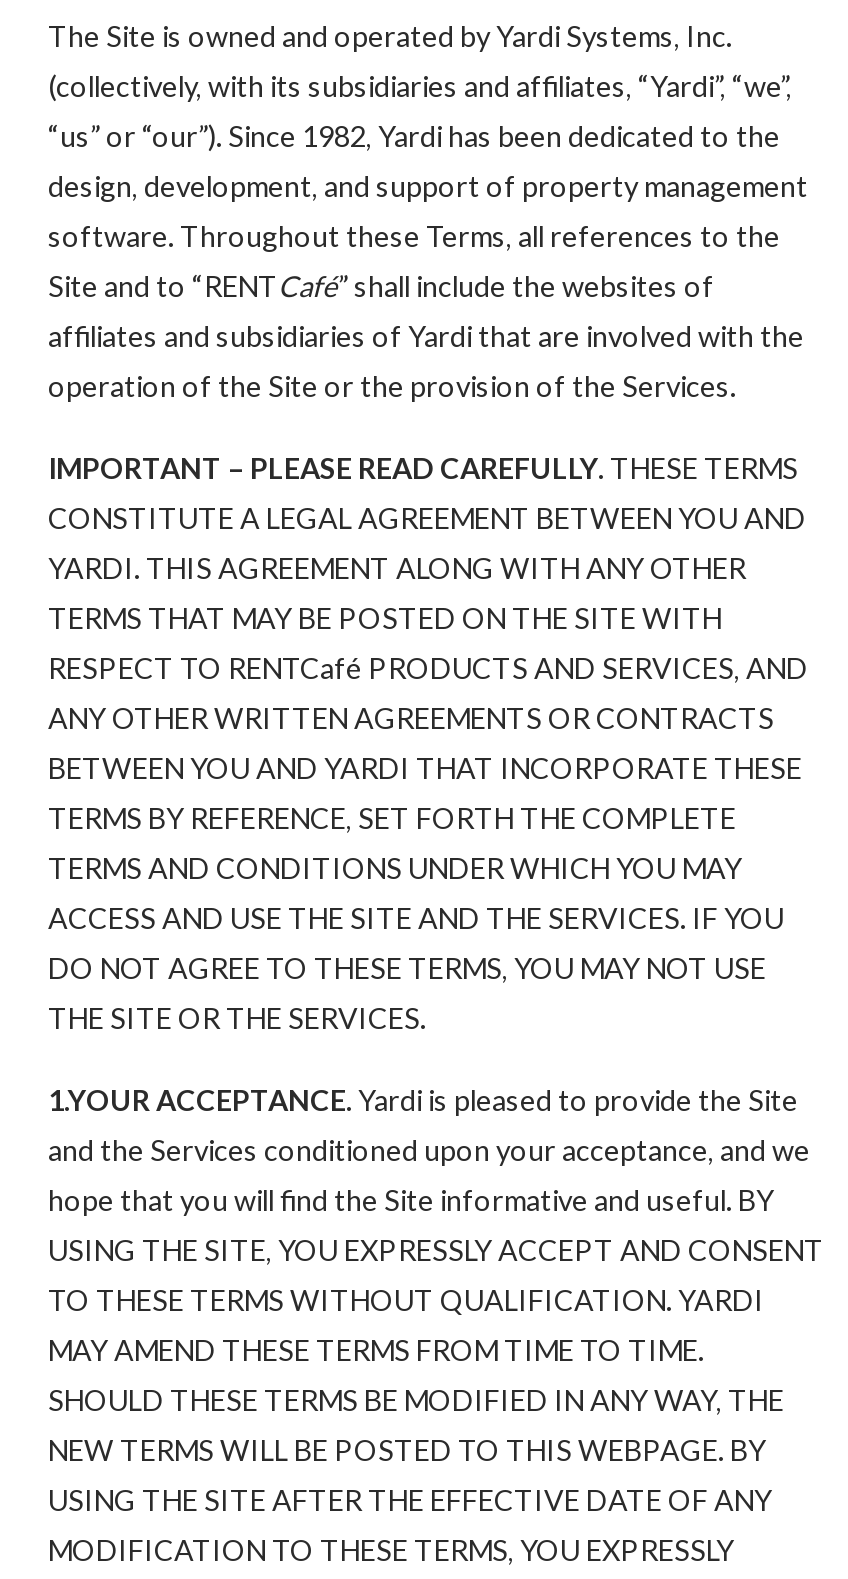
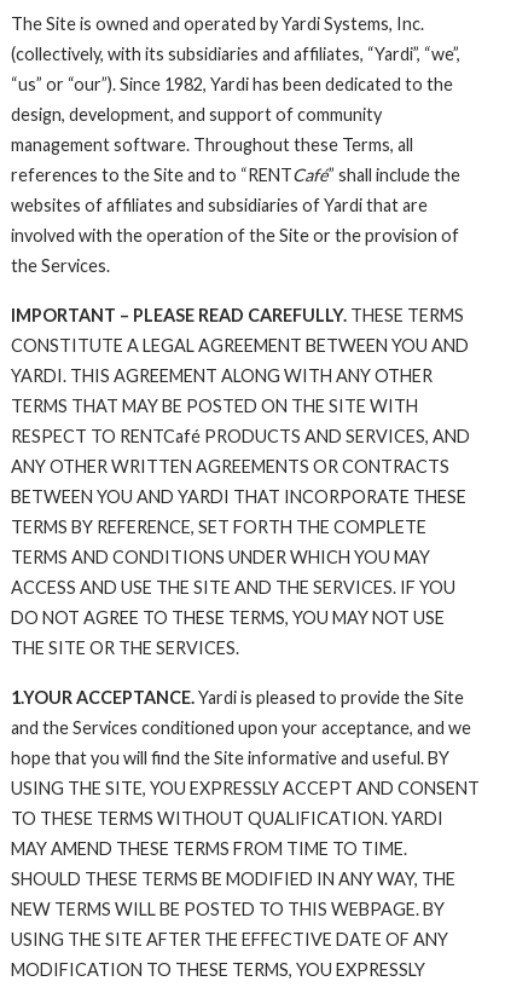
[48,169,808,403] design, development, and support of property management | software. Throughout these Terms, all references to the | Site and to “RENT Café” shall include the websites of | affiliates and subsidiaries of Yardi that are involved with the | operation of the Site or the provision of the Services. -> [11,104,460,276] design, development, and support of community | management software. Throughout these Terms, all | references to the Site and to “RENT Café” shall include the | websites of affiliates and subsidiaries of Yardi that are | involved with the operation of the Site or the provision of | the Services.

